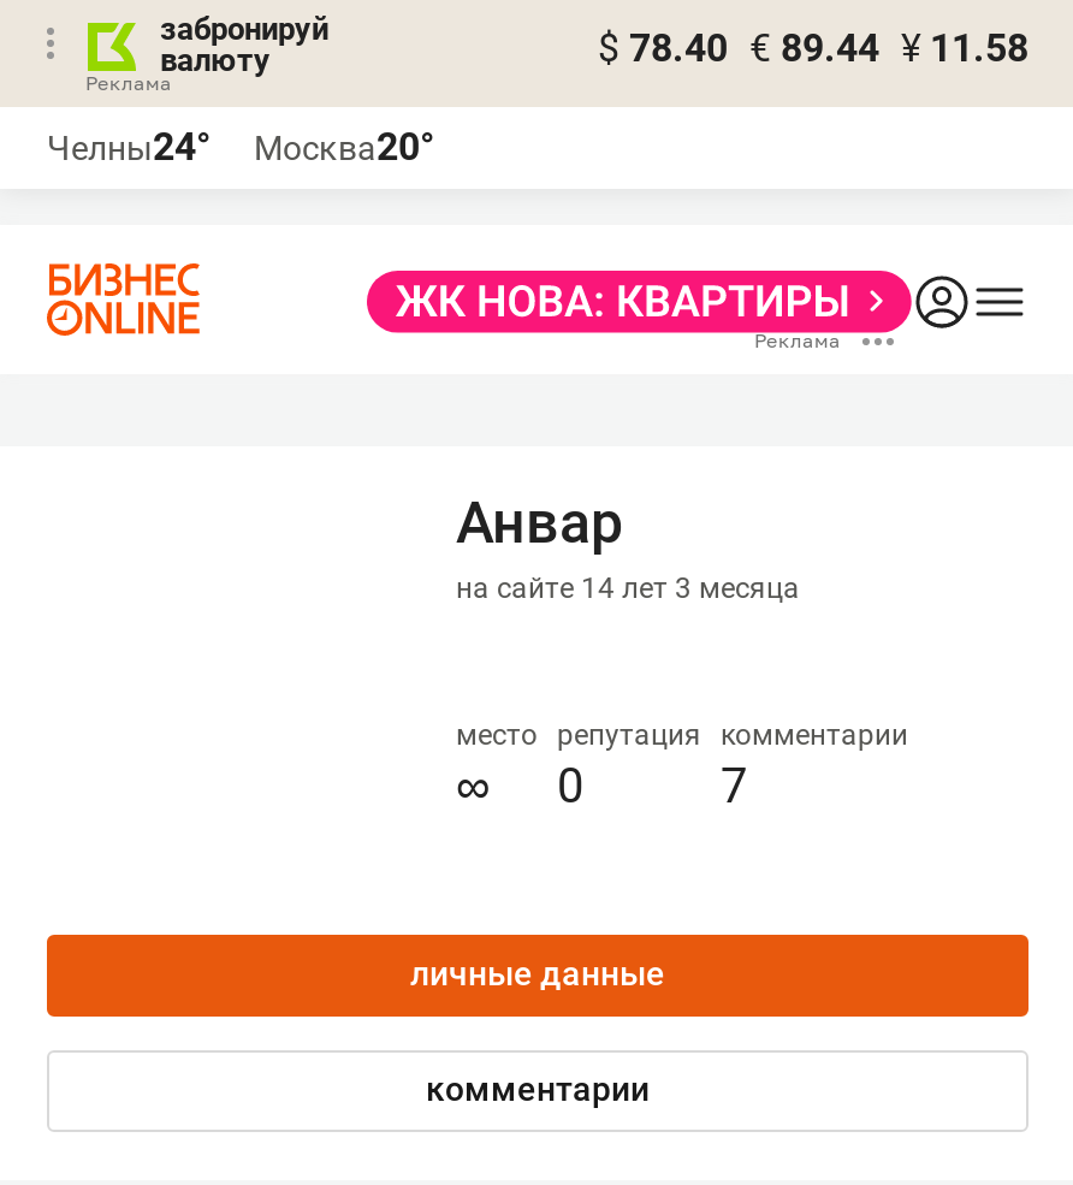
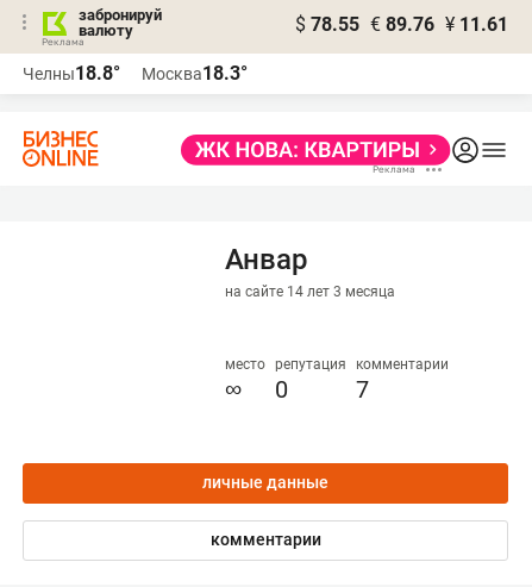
[598,25,1028,71] $ 78.40 € 89.44 ¥ 11.58 -> [295,13,508,36] $ 78.55 € 89.76 ¥ 11.61
[47,124,211,170] Челны24° -> [23,62,120,85] Челны18.8°
[254,124,434,170] Москва20° -> [142,62,248,85] Москва18.3°

